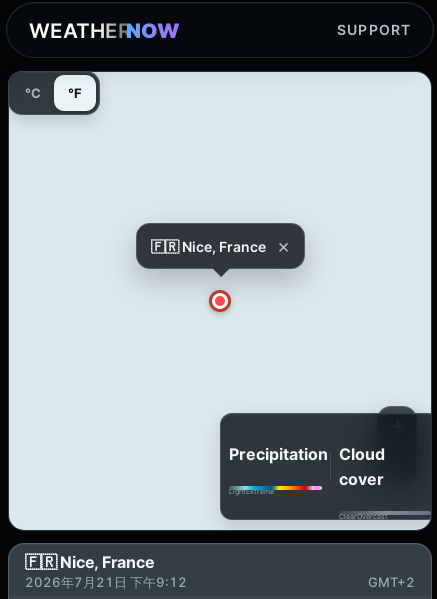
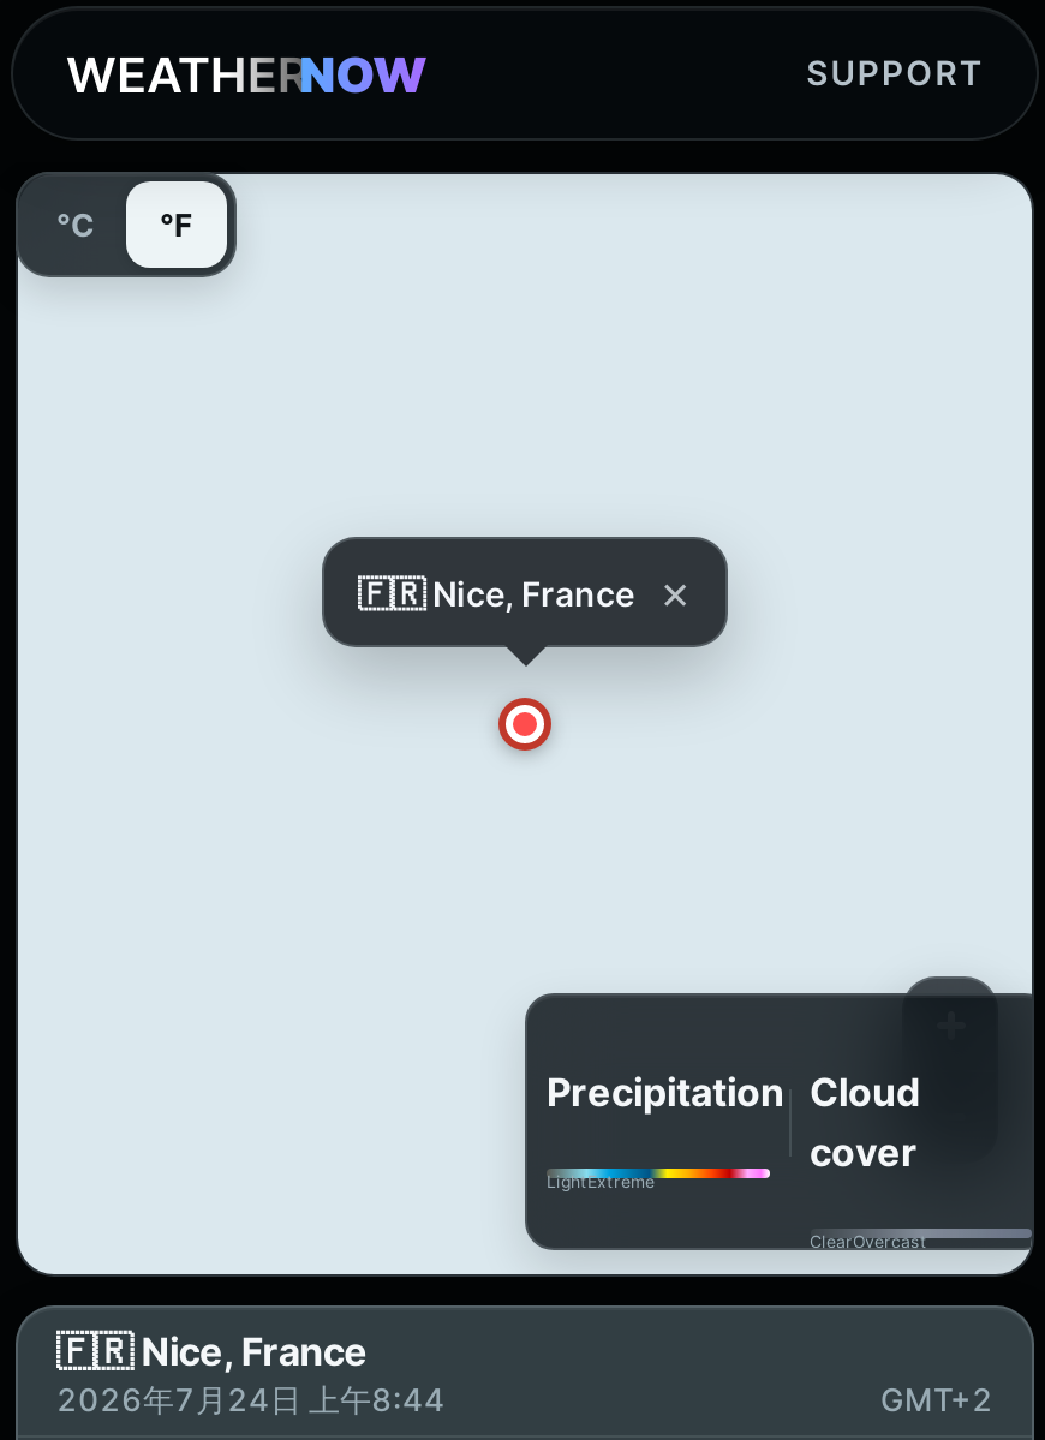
[25,573,187,589] 2026年7月21日 下午9:12 -> [56,1379,446,1417] 2026年7月24日 上午8:44

